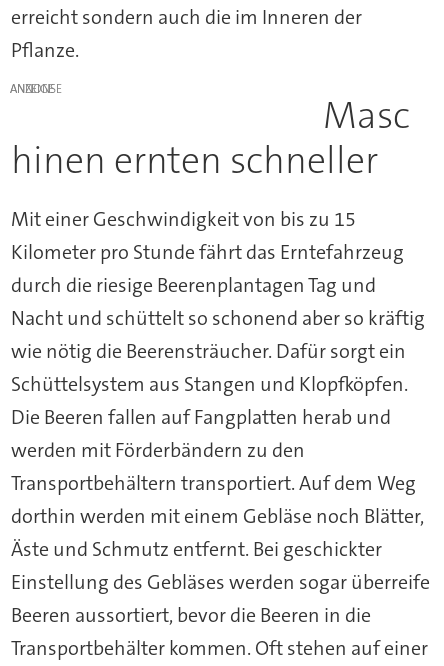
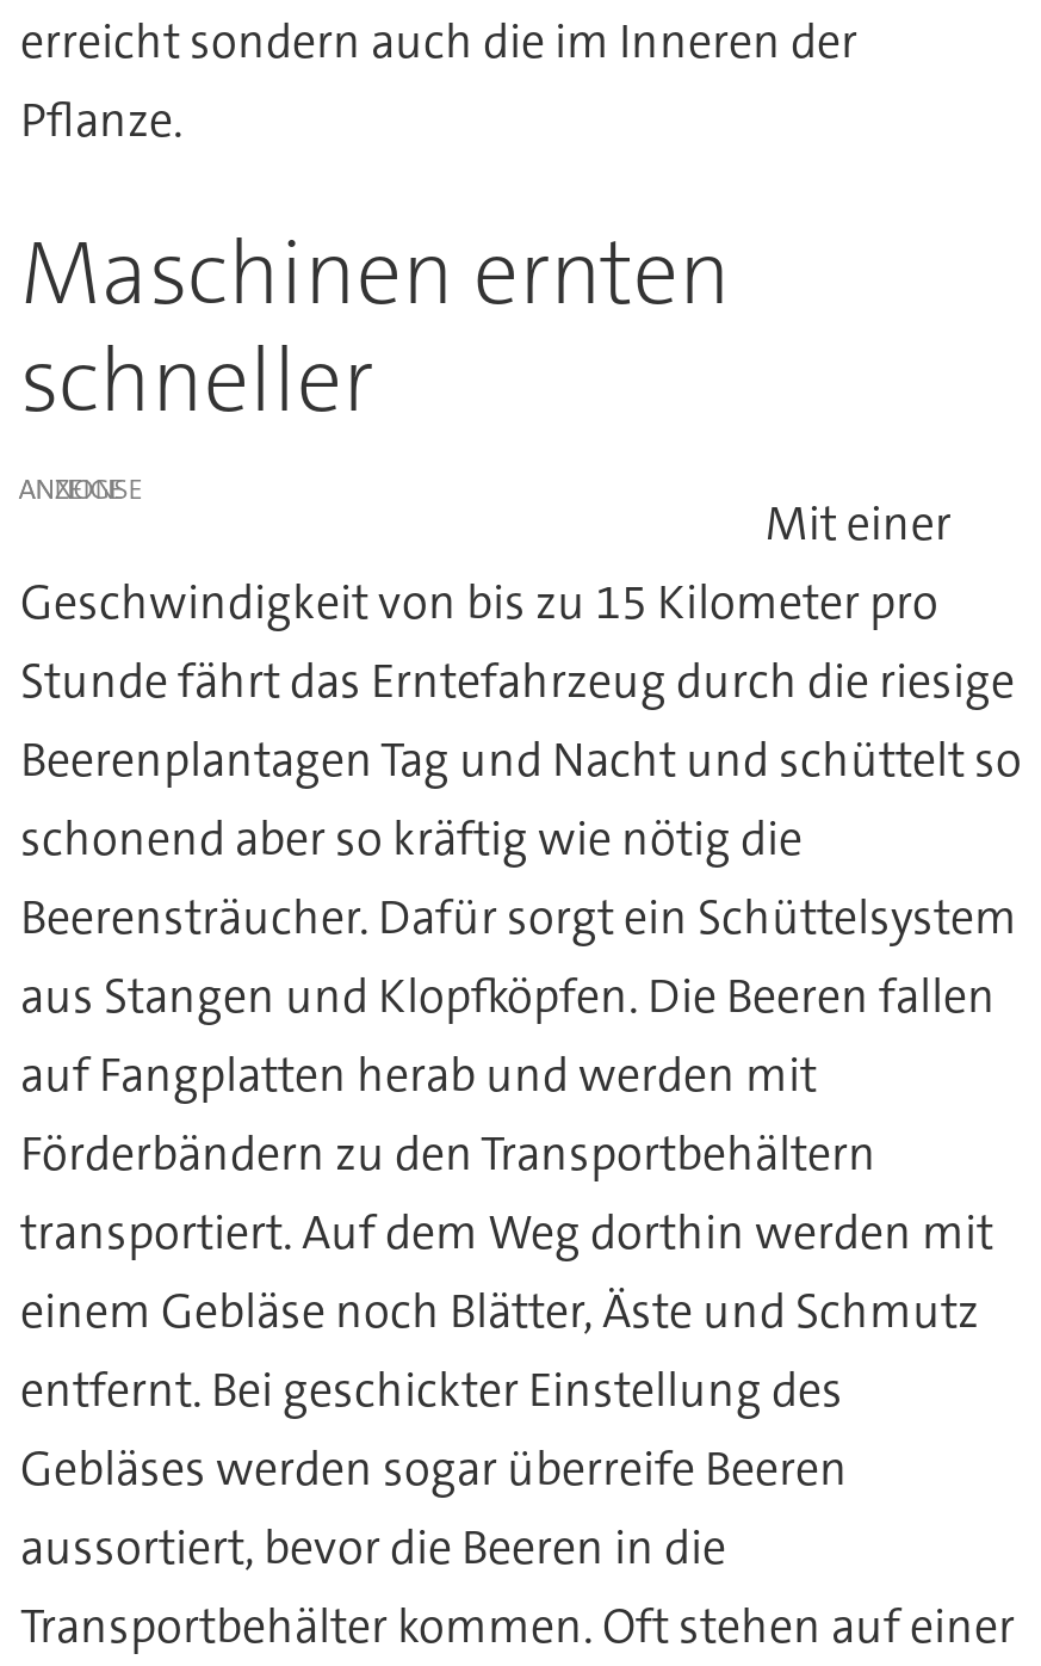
none -> [20,216,731,440] Maschinen ernten | schneller
moved [10,80,54,96] -> [18,470,123,508]: ANZEIGE
[11,90,430,628] Masc | hinen ernten schneller | Mit einer Geschwindigkeit von bis zu 15 | Kilometer pro Stunde fährt das Erntefahrzeug | durch die riesige Beerenplantagen Tag und | Nacht und schüttelt so schonend aber so kräftig | wie nötig die Beerensträucher. Dafür sorgt ein | Schüttelsystem aus Stangen und Klopfköpfen. | Die Beeren fallen auf Fangplatten herab und | werden mit Förderbändern zu den | Transportbehältern transportiert. Auf dem Weg | dorthin werden mit einem Gebläse noch Blätter, | Äste und Schmutz entfernt. Bei geschickter | Einstellung des Gebläses werden sogar überreife | Beeren aussortiert, bevor die Beeren in die -> [20,491,1022,1577] Mit einer | Geschwindigkeit von bis zu 15 Kilometer pro | Stunde fährt das Erntefahrzeug durch die riesige | Beerenplantagen Tag und Nacht und schüttelt so | schonend aber so kräftig wie nötig die | Beerensträucher. Dafür sorgt ein Schüttelsystem | aus Stangen und Klopfköpfen. Die Beeren fallen | auf Fangplatten herab und werden mit | Förderbändern zu den Transportbehältern | transportiert. Auf dem Weg dorthin werden mit | einem Gebläse noch Blätter, Äste und Schmutz | entfernt. Bei geschickter Einstellung des | Gebläses werden sogar überreife Beeren | aussortiert, bevor die Beeren in die

